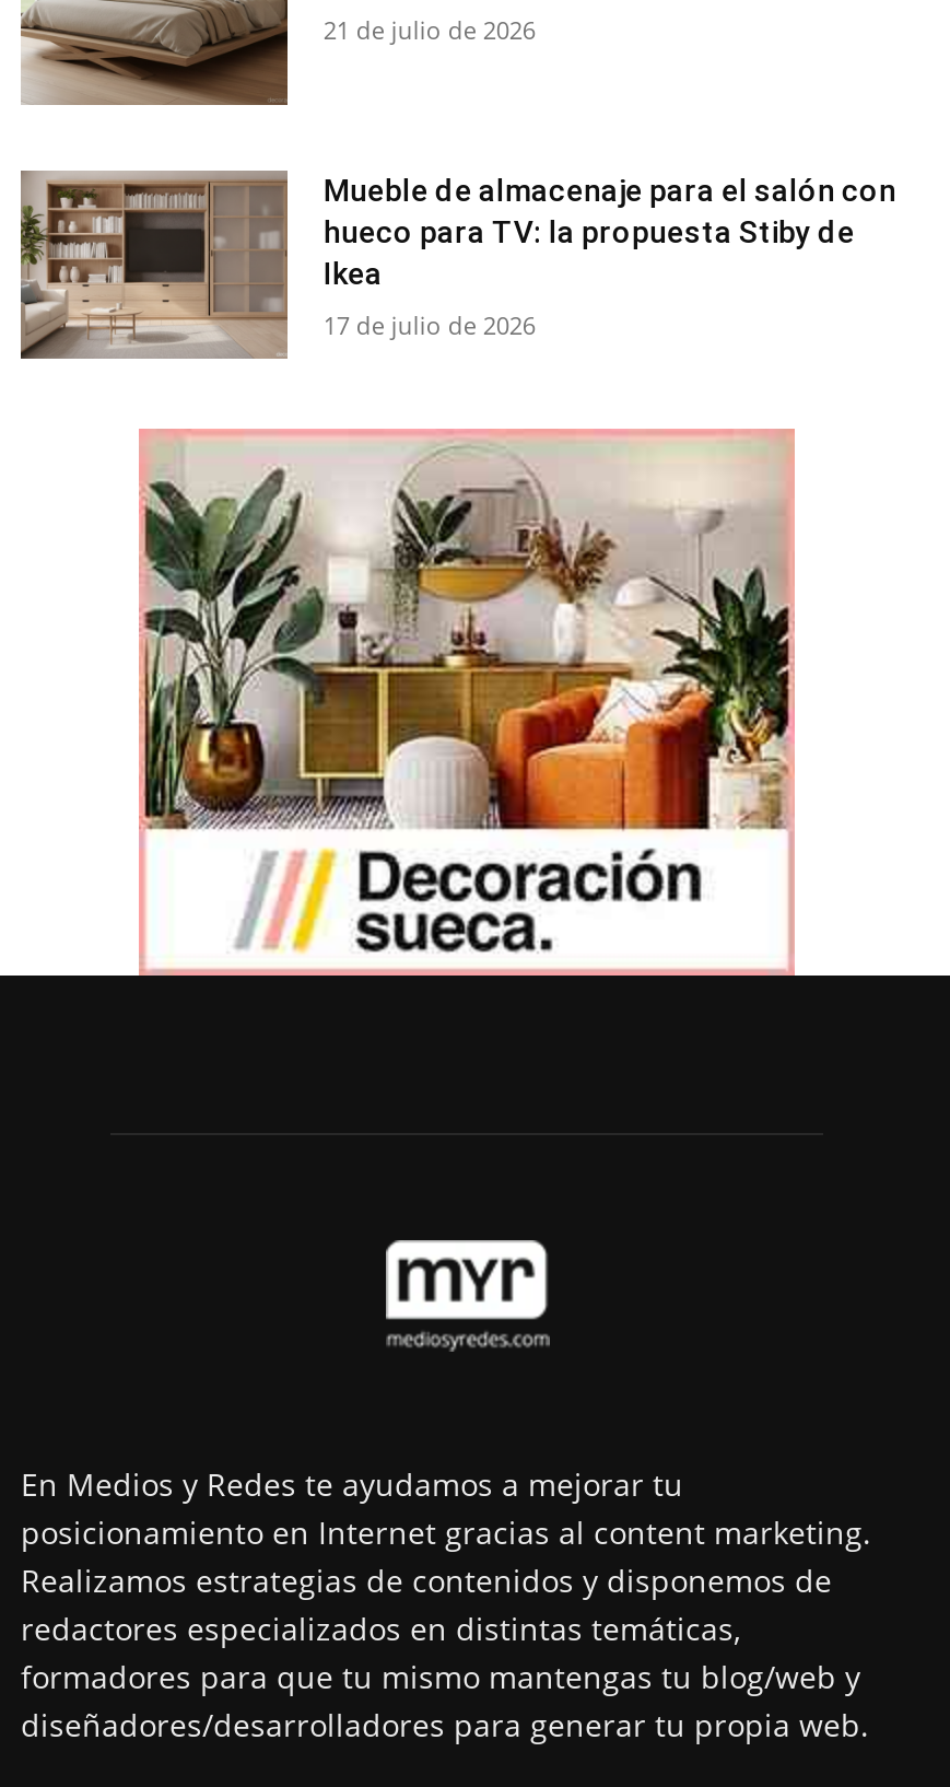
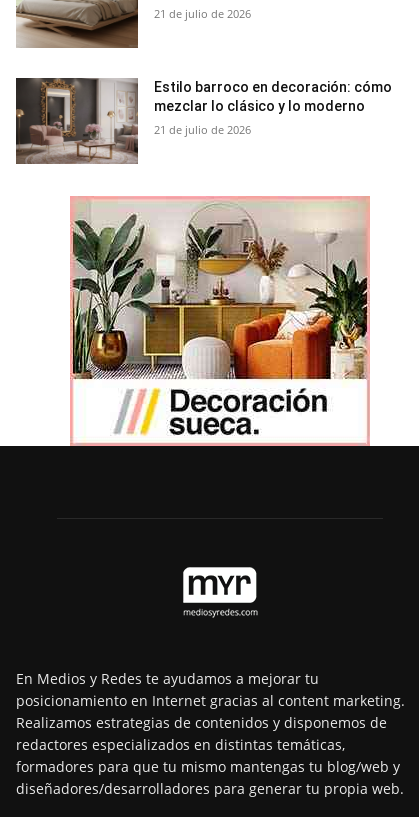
[19,173,896,359] [image] | Mueble de almacenaje para el salón con | hueco para TV: la propuesta Stiby de | Ikea -> [15,78,392,163] [image] | Estilo barroco en decoración: cómo | mezclar lo clásico y lo moderno
[323,309,535,341] 17 de julio de 2026 -> [154,122,251,137] 21 de julio de 2026

